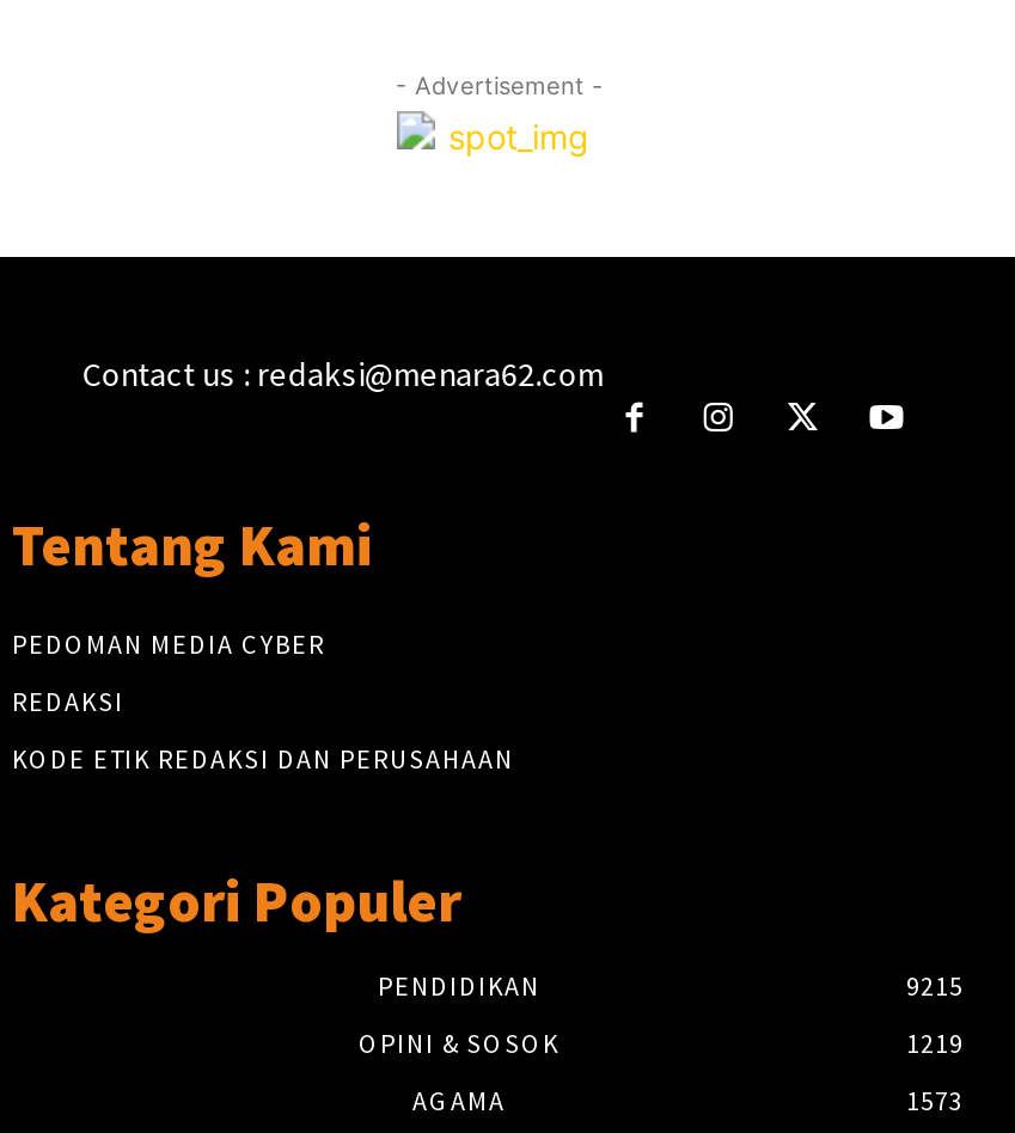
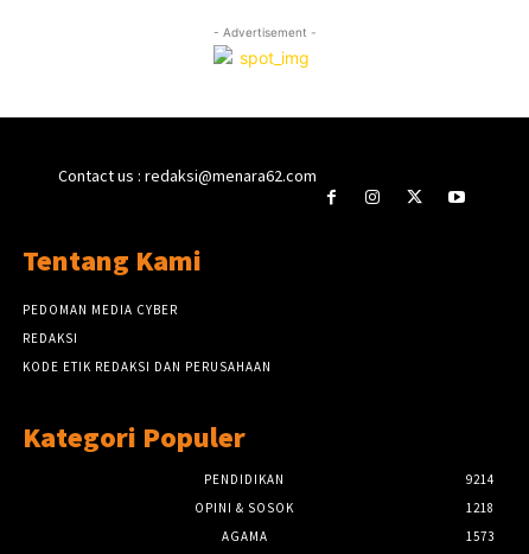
[906,970,964,1003] 9215 -> [466,471,495,488] 9214
[906,1027,964,1061] 1219 -> [466,500,495,516] 1218

